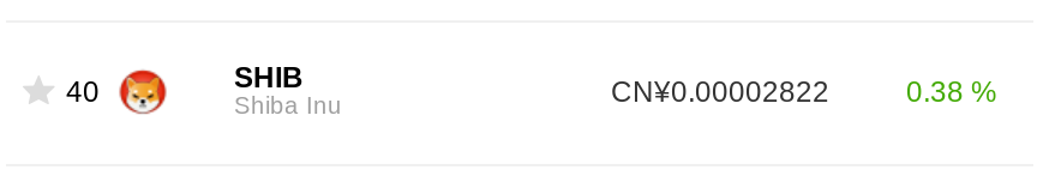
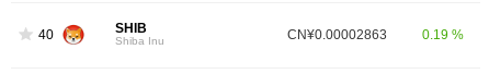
[611,75,997,108] CN¥0.00002822 | 0.38 % -> [287,27,464,42] CN¥0.00002863 | 0.19 %

